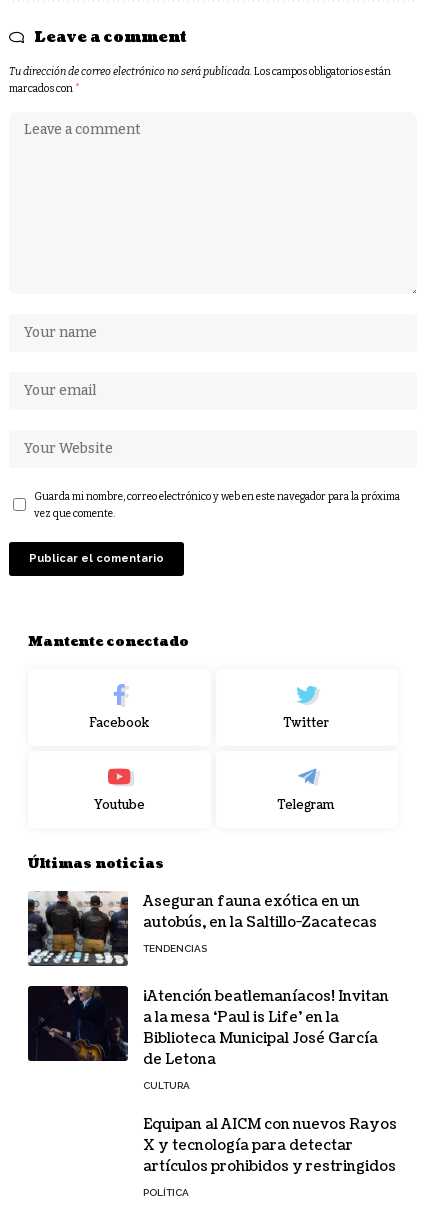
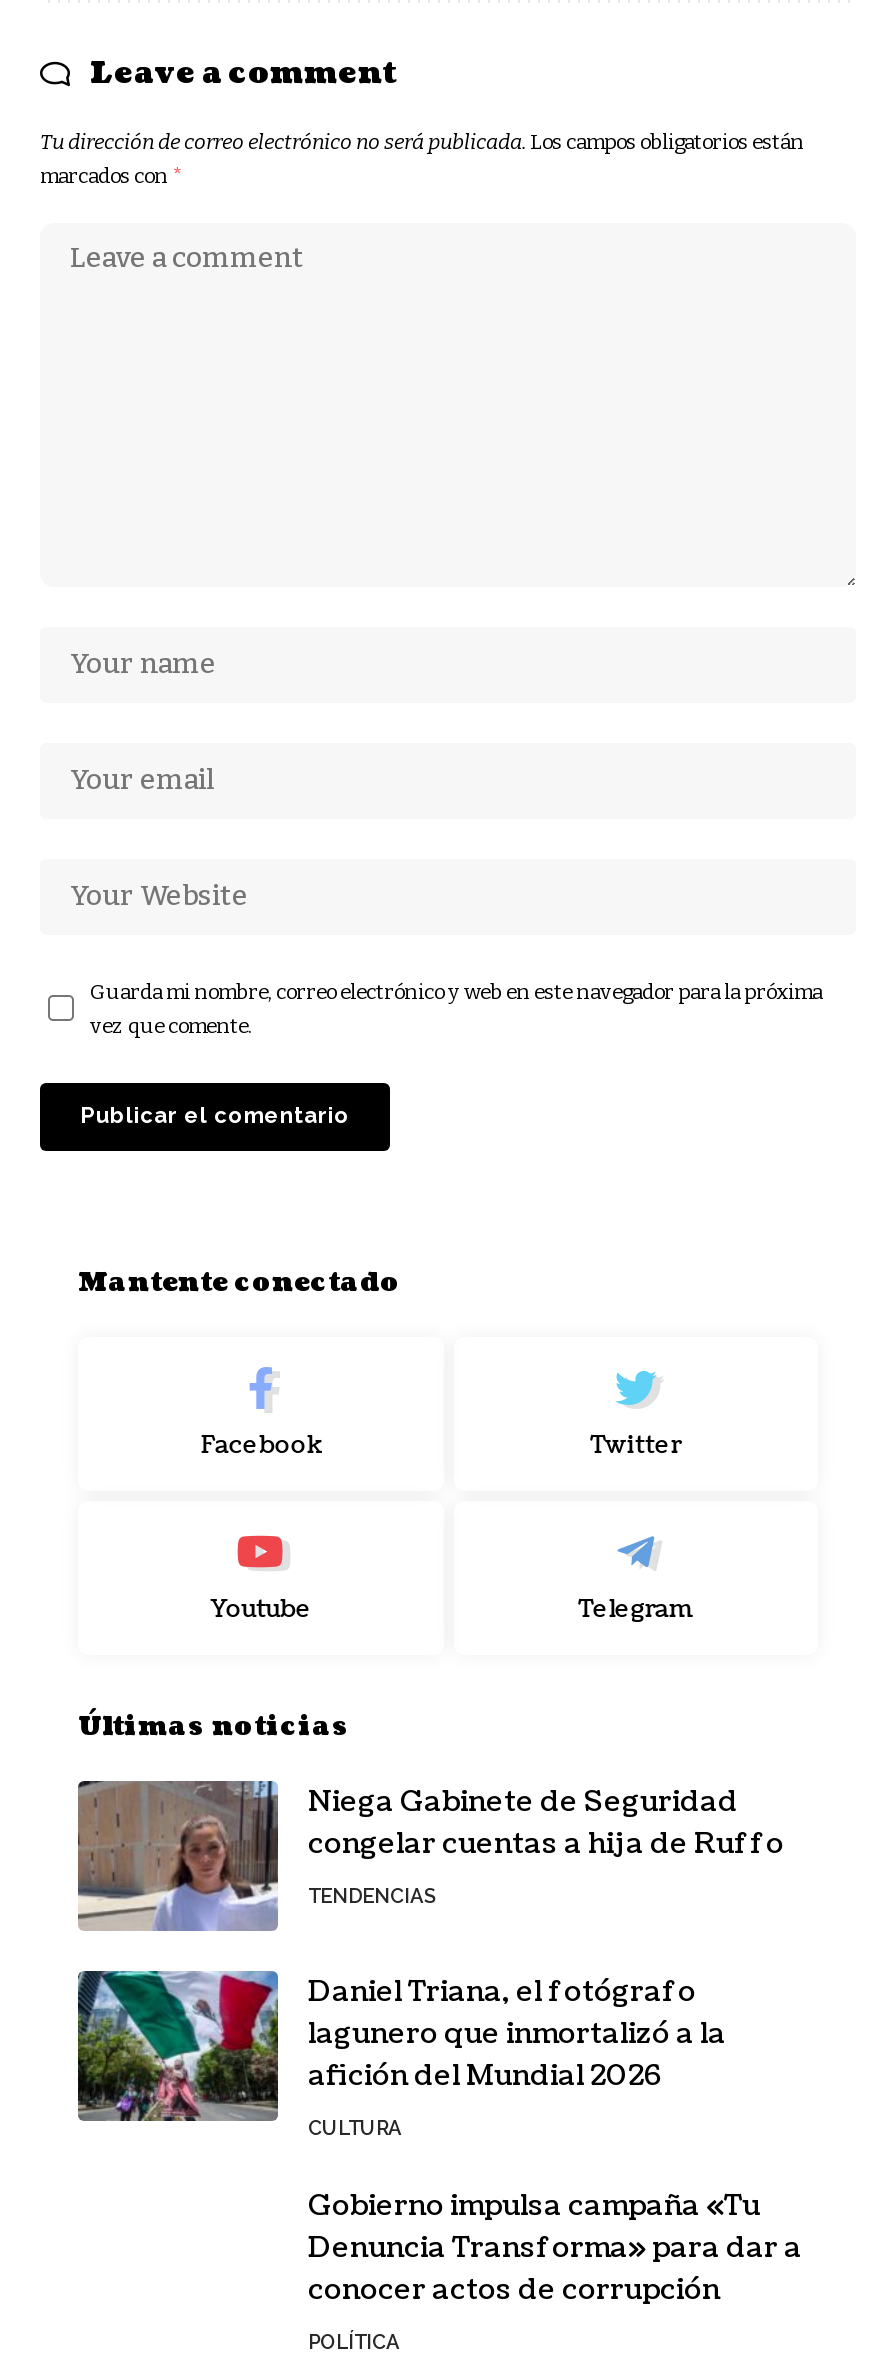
[27,891,377,967] [image] | Aseguran fauna exótica en un | autobús, en la Saltillo-Zacatecas -> [76,1779,784,1931] [image] | Niega Gabinete de Seguridad | congelar cuentas a hija de Ruffo
[28,985,389,1069] [image] | ¡Atención beatlemaníacos! Invitan | a la mesa ‘Paul is Life’ en la | Biblioteca Municipal José García | de Letona -> [76,1969,726,2123] [image] | Daniel Triana, el fotógrafo | lagunero que inmortalizó a la | afición del Mundial 2026
[143,1115,397,1176] Equipan al AICM con nuevos Rayos | X y tecnología para detectar | artículos prohibidos y restringidos -> [308,2186,802,2308] Gobierno impulsa campaña «Tu | Denuncia Transforma» para dar a | conocer actos de corrupción

